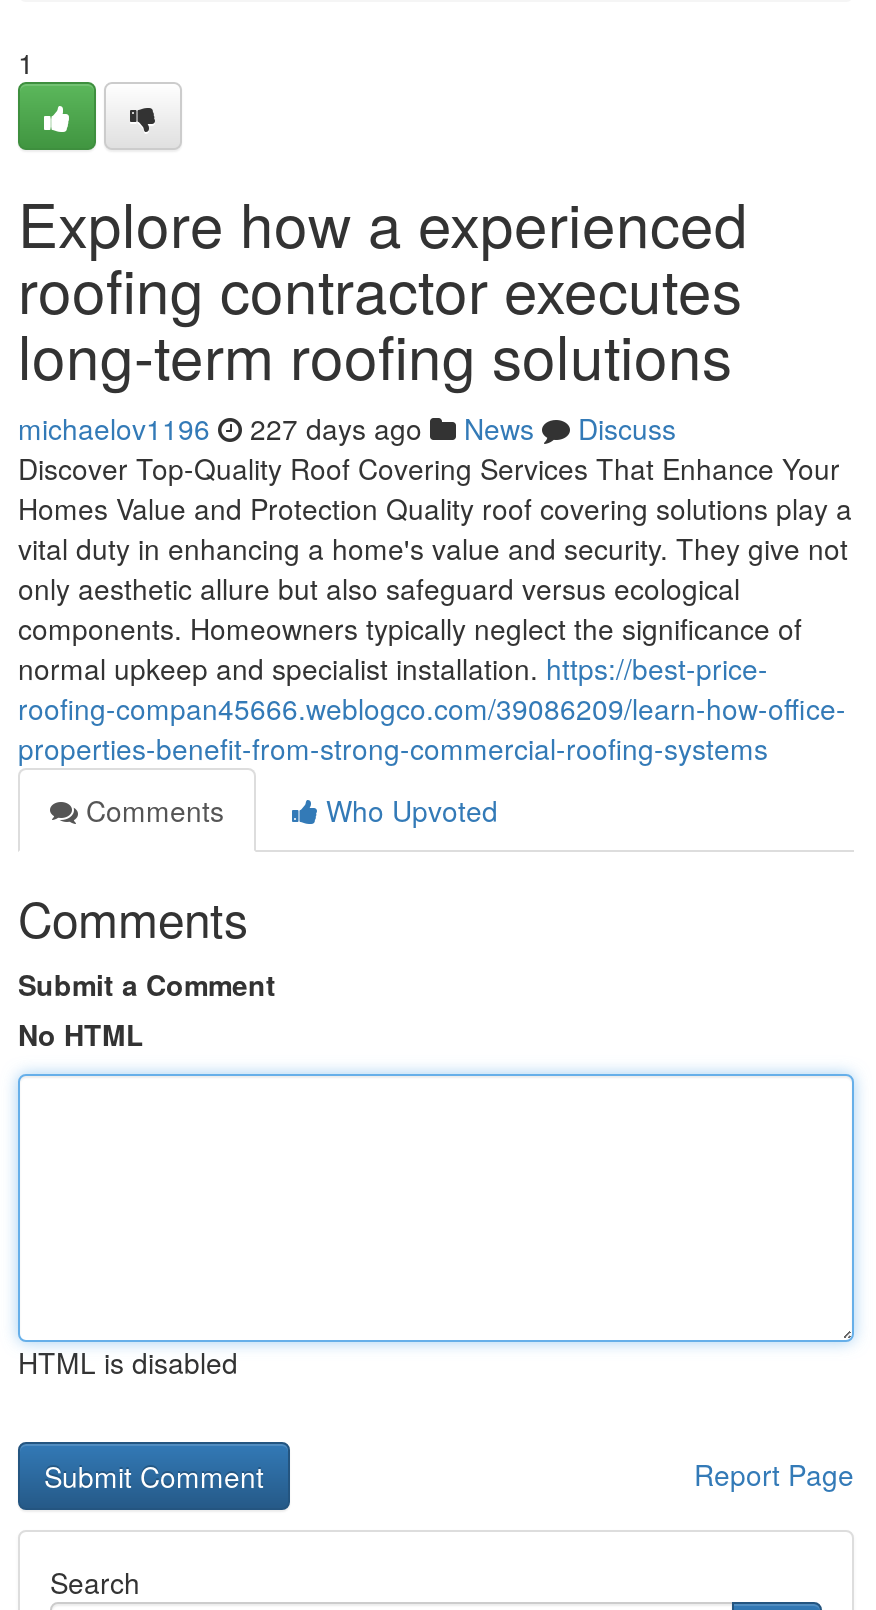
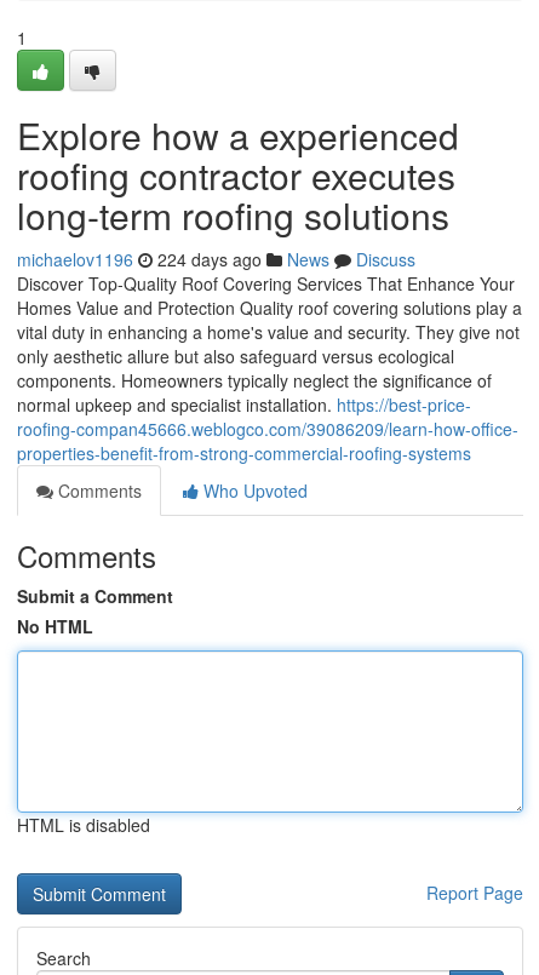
[18,408,676,448] michaelov1196 227 days ago News Discuss -> [17,247,415,271] michaelov1196 224 days ago News Discuss

